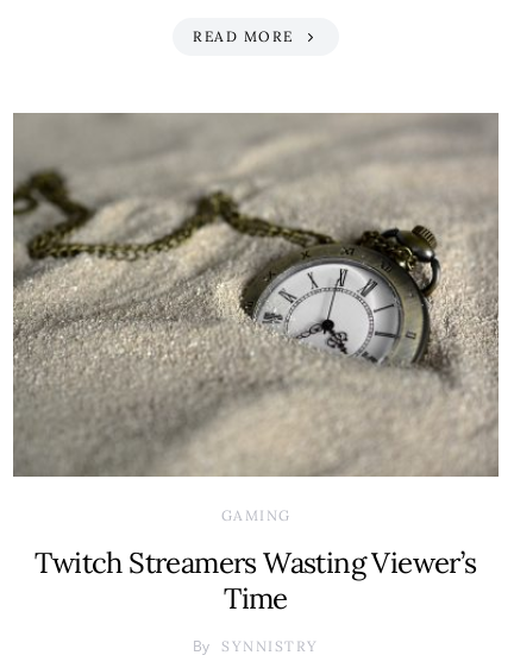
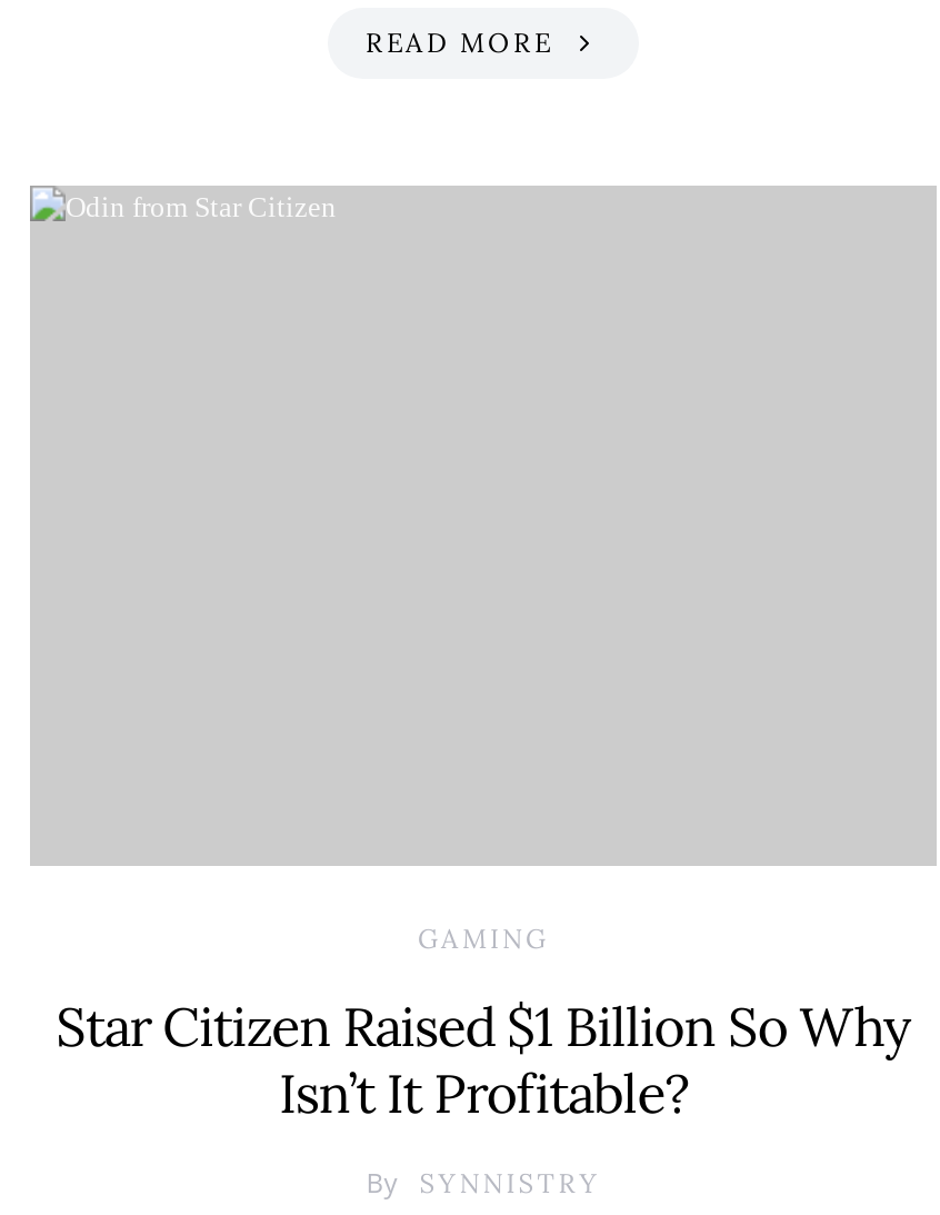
[12,113,499,477] [image] -> none
[35,545,477,617] Twitch Streamers Wasting Viewer’s | Time -> [56,992,911,1127] Star Citizen Raised $1 Billion So Why | Isn’t It Profitable?

